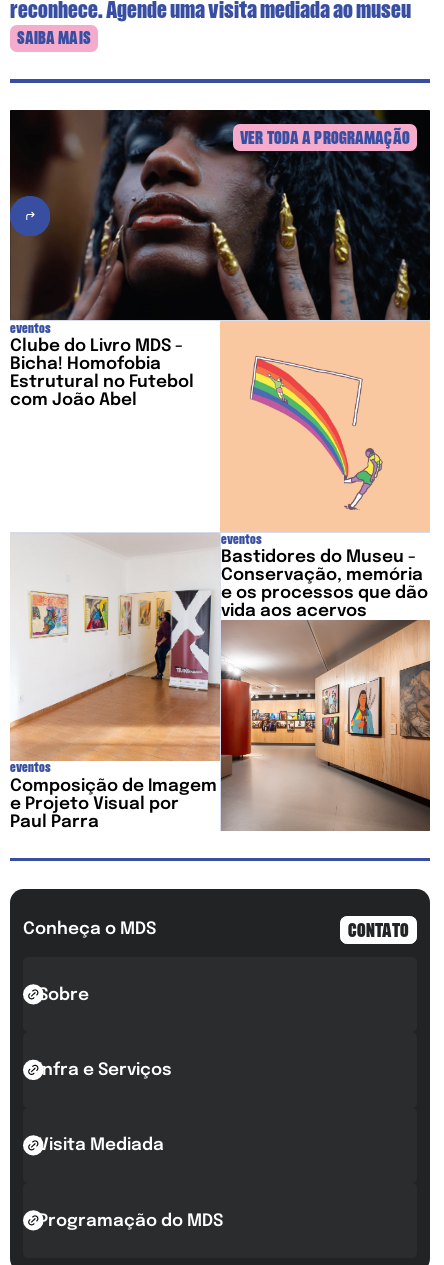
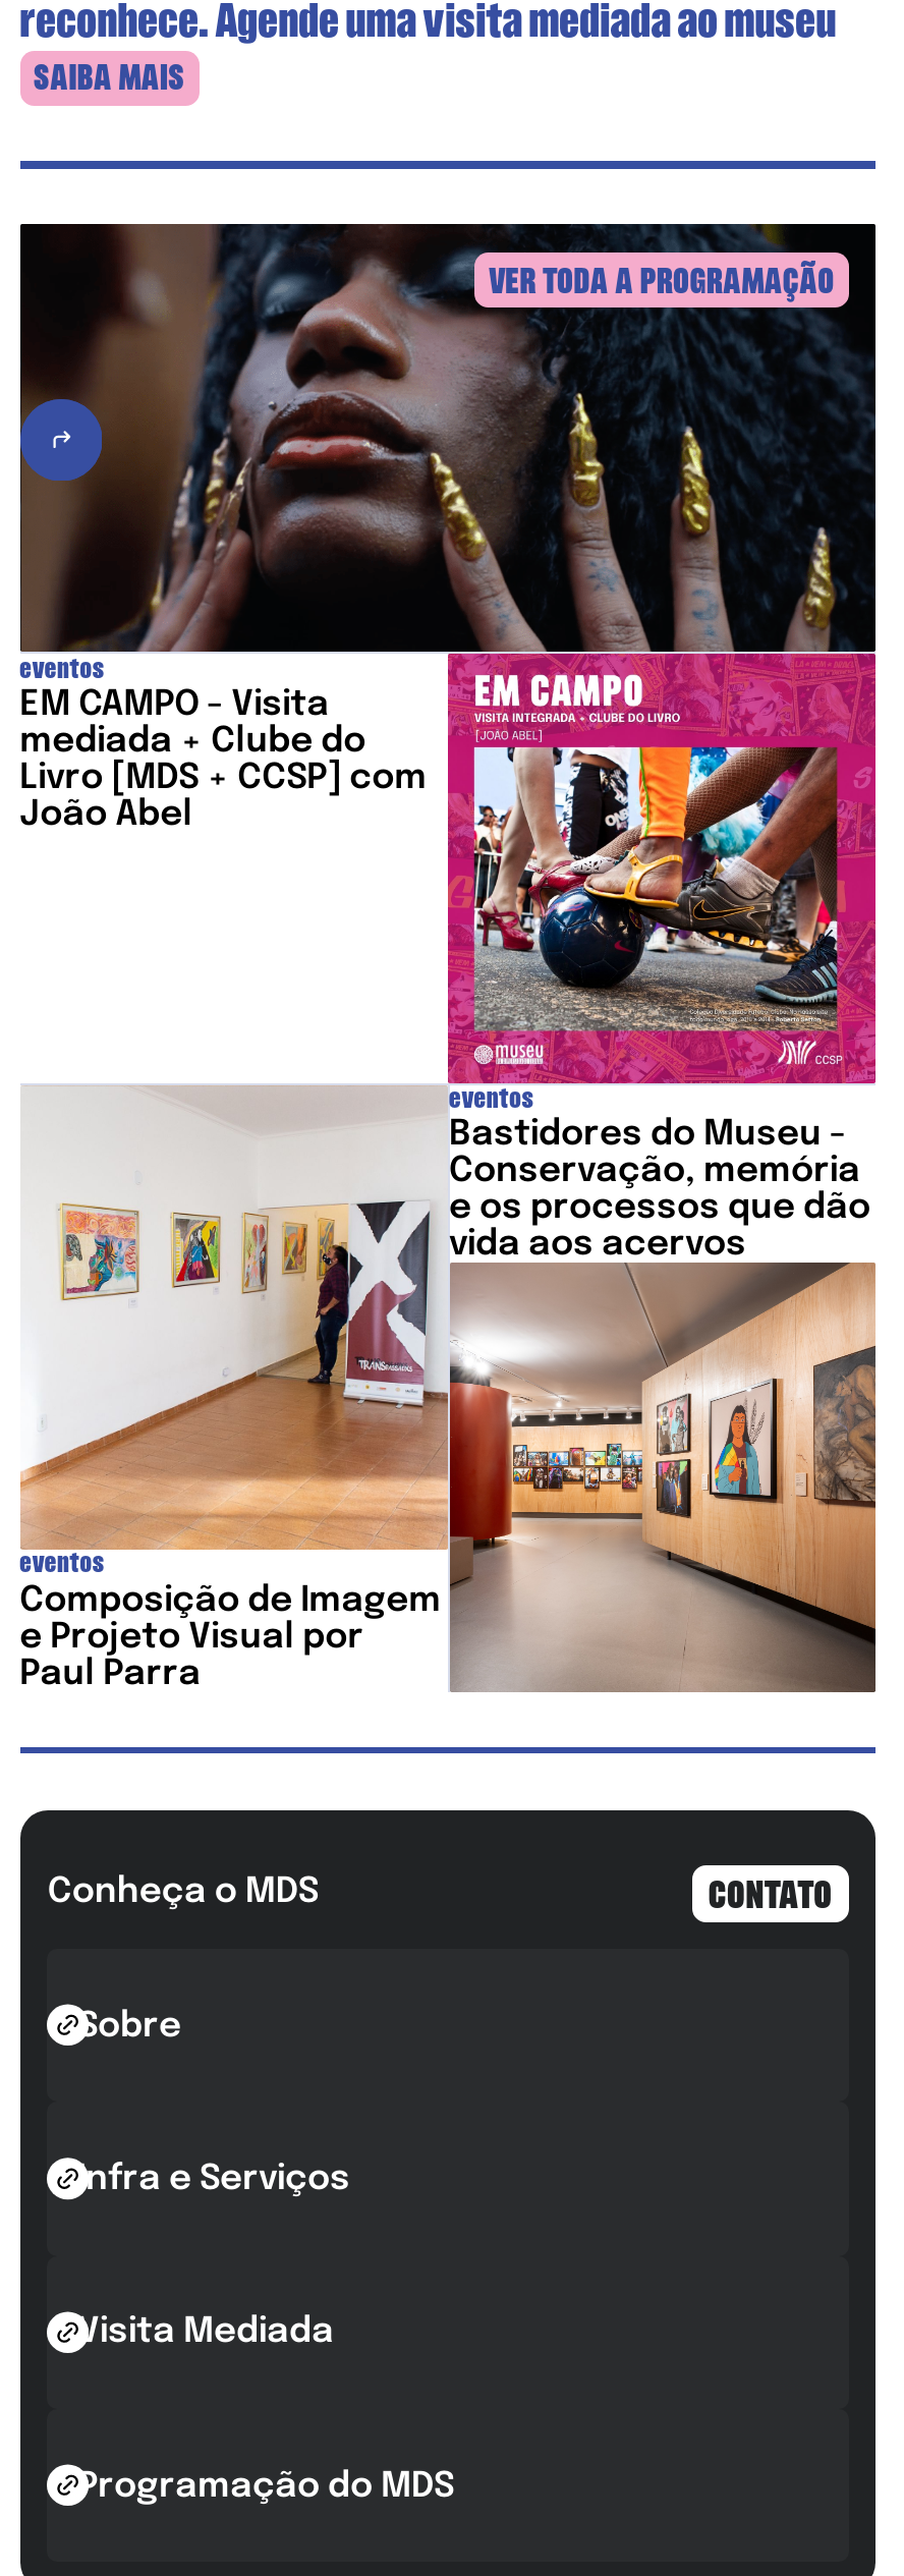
[10,320,430,532] [image] | Clube do Livro MDS - | Bicha! Homofobia | Estrutural no Futebol | com João Abel -> [20,652,878,1085] [image] | EM CAMPO - Visita | mediada + Clube do | Livro [MDS + CCSP] com | João Abel

